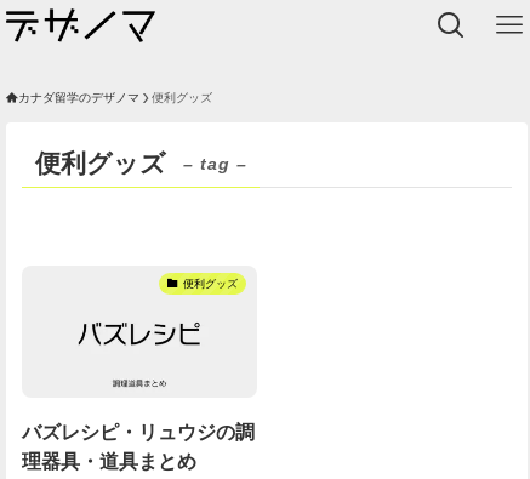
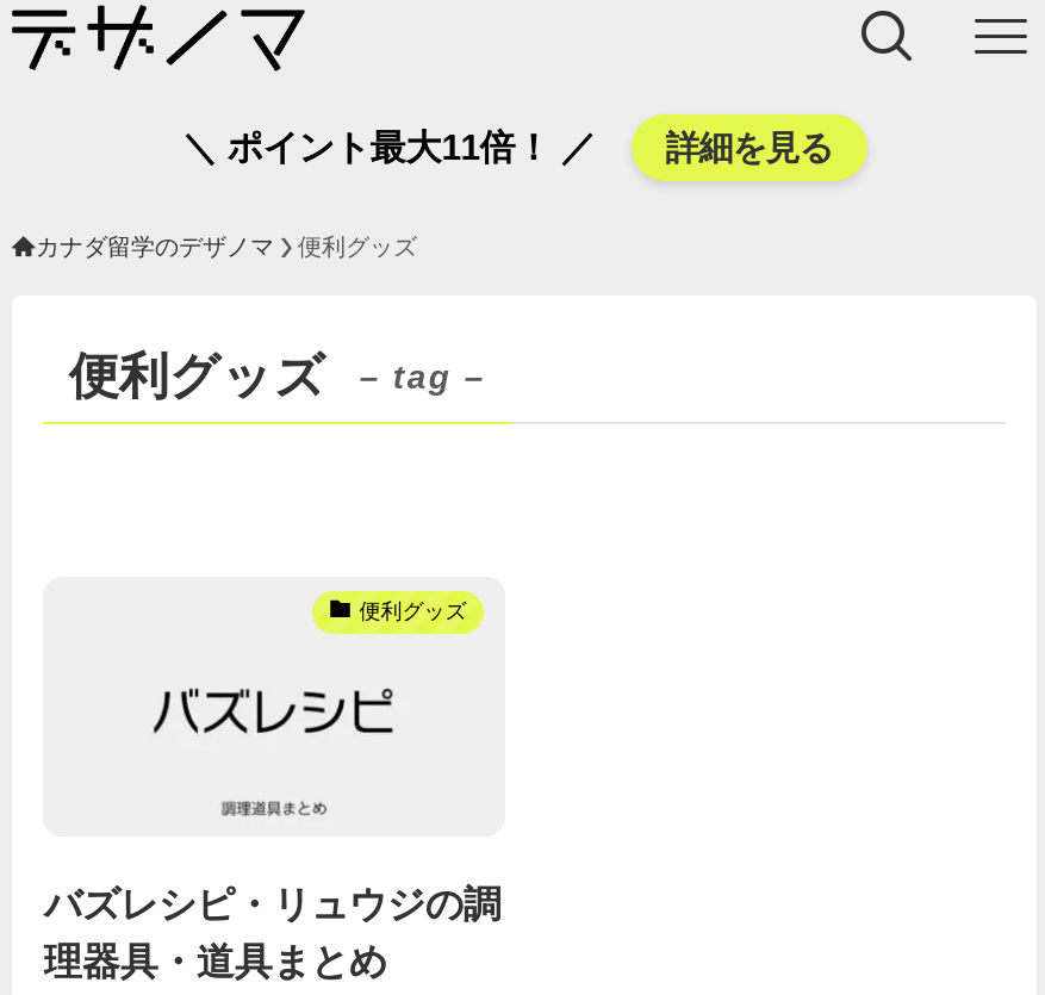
none -> [182,126,832,167] ＼ ポイント最大11倍！ ／ | 詳細を見る

